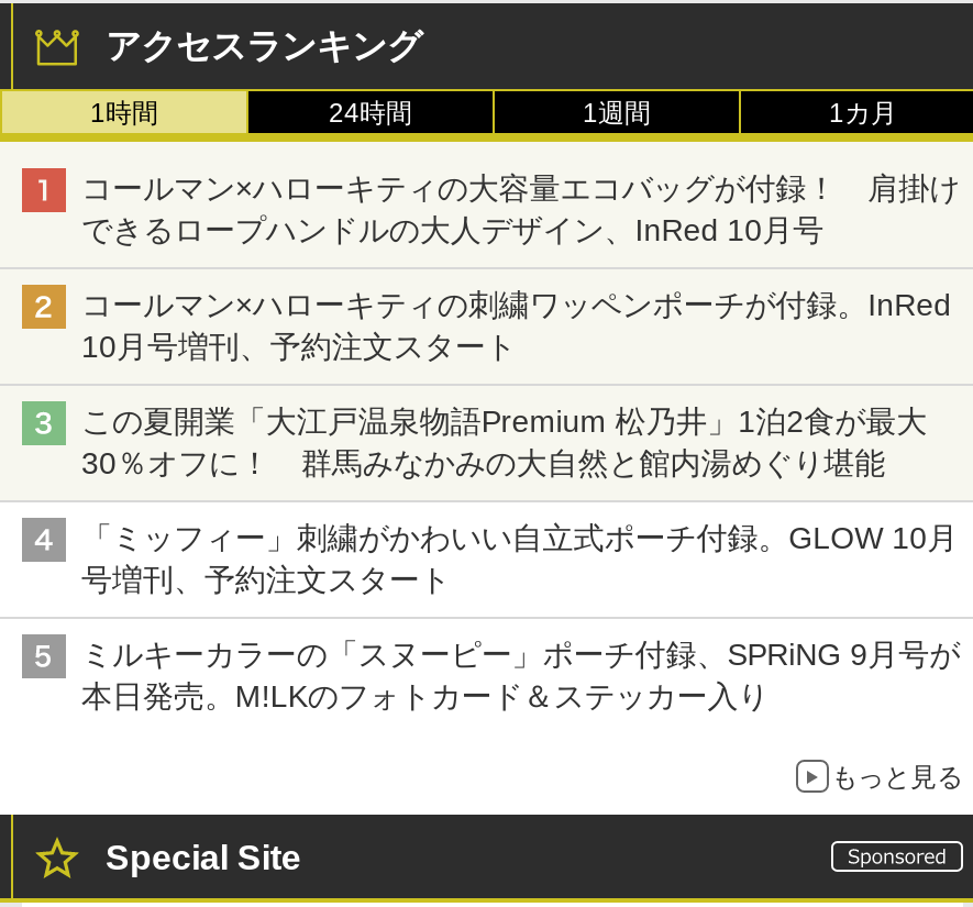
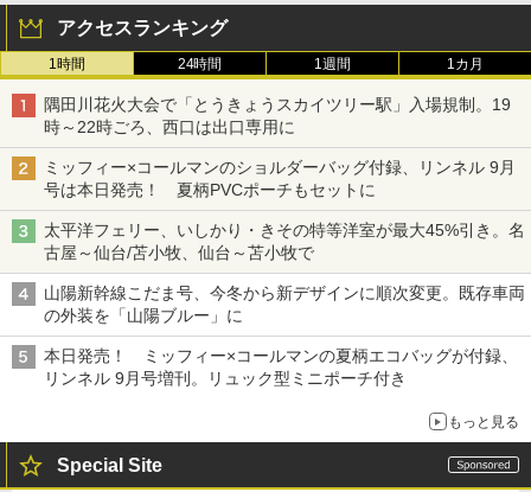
[81,171,960,248] コールマン×ハローキティの大容量エコバッグが付録！ 肩掛け | できるロープハンドルの大人デザイン、InRed 10月号 -> [44,95,510,137] 隅田川花火大会で「とうきょうスカイツリー駅」入場規制。19 | 時～22時ごろ、西口は出口専用に
[81,288,951,365] コールマン×ハローキティの刺繍ワッペンポーチが付録。InRed | 10月号増刊、予約注文スタート -> [44,158,515,200] ミッフィー×コールマンのショルダーバッグ付録、リンネル 9月 | 号は本日発売！ 夏柄PVCポーチもセットに
[81,404,927,481] この夏開業「大江戸温泉物語Premium 松乃井」1泊2食が最大 | 30％オフに！ 群馬みなかみの大自然と館内湯めぐり堪能 -> [44,221,525,262] 太平洋フェリー、いしかり・きその特等洋室が最大45%引き。名 | 古屋～仙台/苫小牧、仙台～苫小牧で
[81,521,958,598] 「ミッフィー」刺繍がかわいい自立式ポーチ付録。GLOW 10月 | 号増刊、予約注文スタート -> [44,284,525,325] 山陽新幹線こだま号、今冬から新デザインに順次変更。既存車両 | の外装を「山陽ブルー」に
[81,637,960,714] ミルキーカラーの「スヌーピー」ポーチ付録、SPRiNG 9月号が | 本日発売。M!LKのフォトカード＆ステッカー入り -> [44,347,517,388] 本日発売！ ミッフィー×コールマンの夏柄エコバッグが付録、 | リンネル 9月号増刊。リュック型ミニポーチ付き

